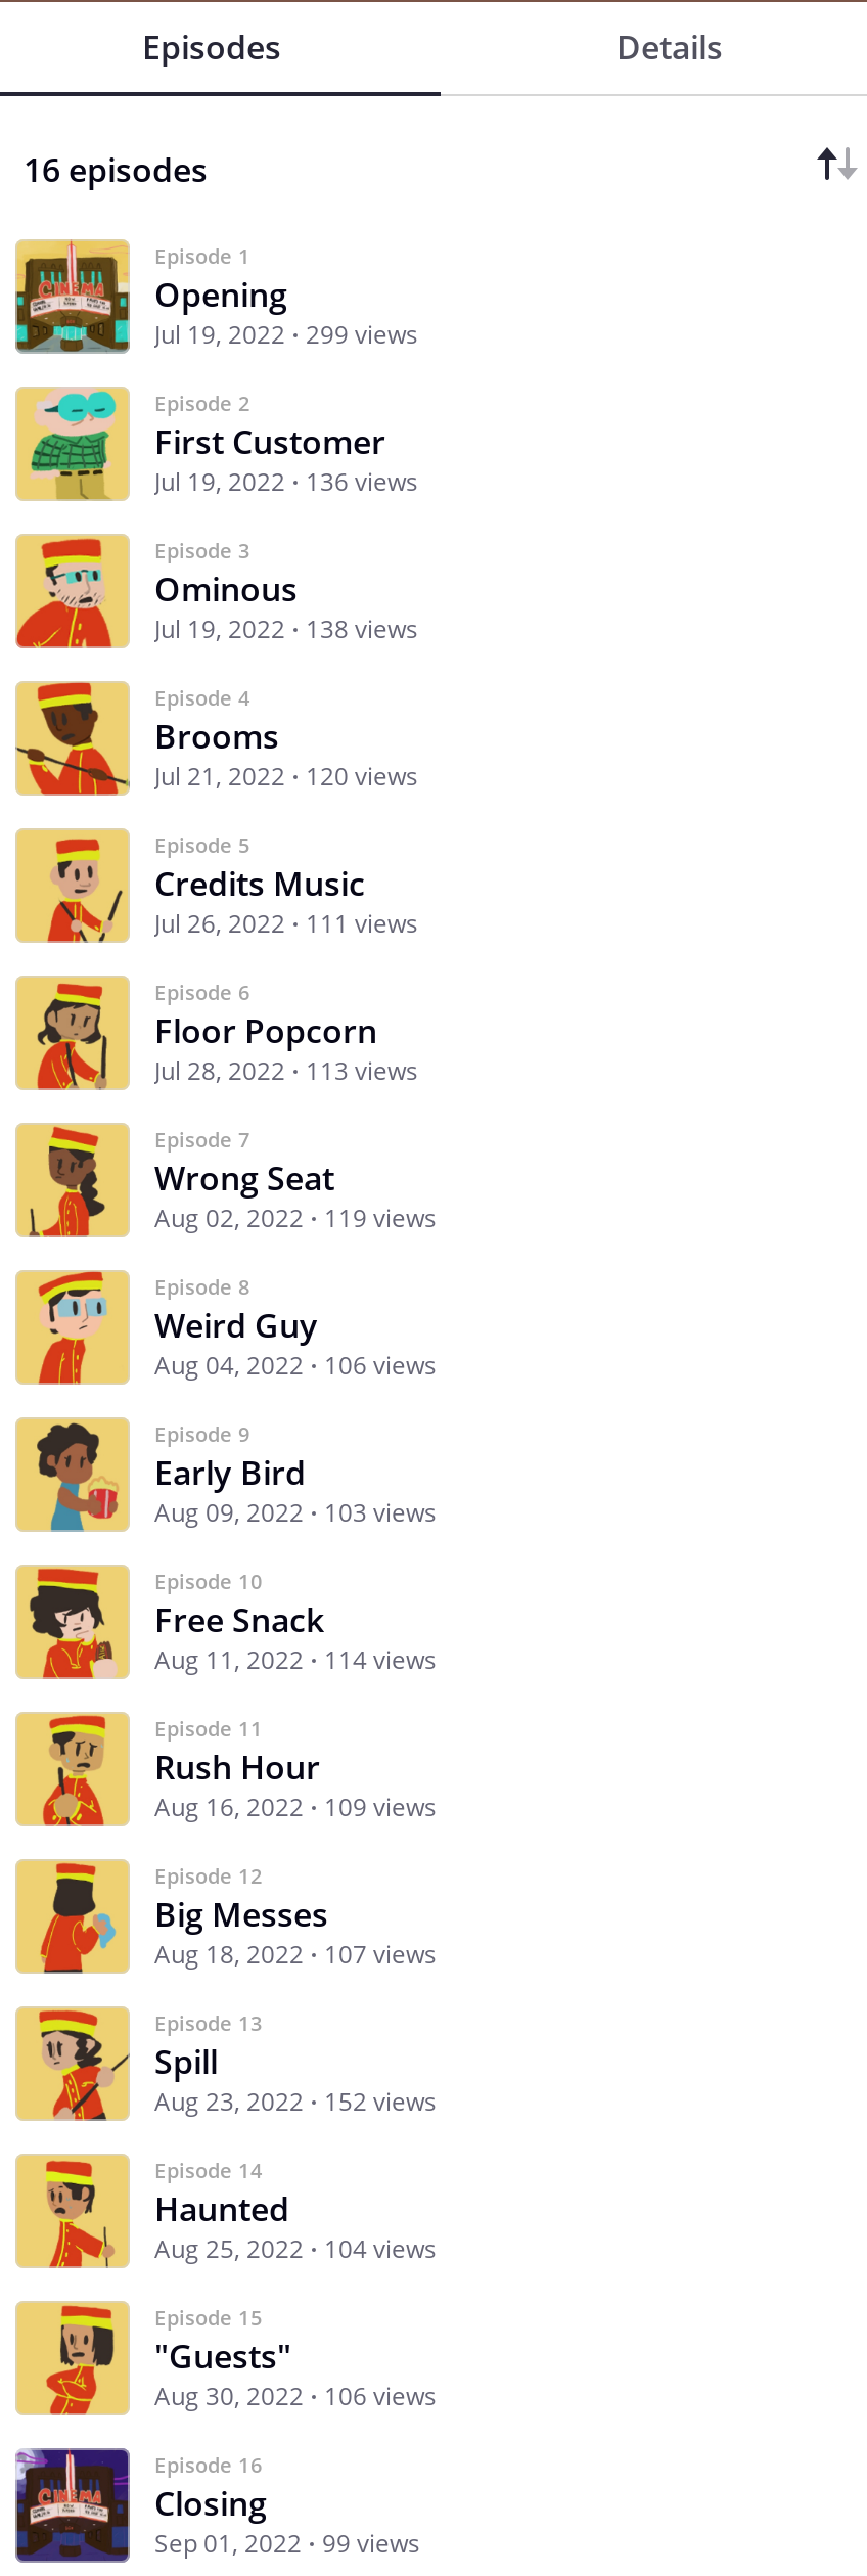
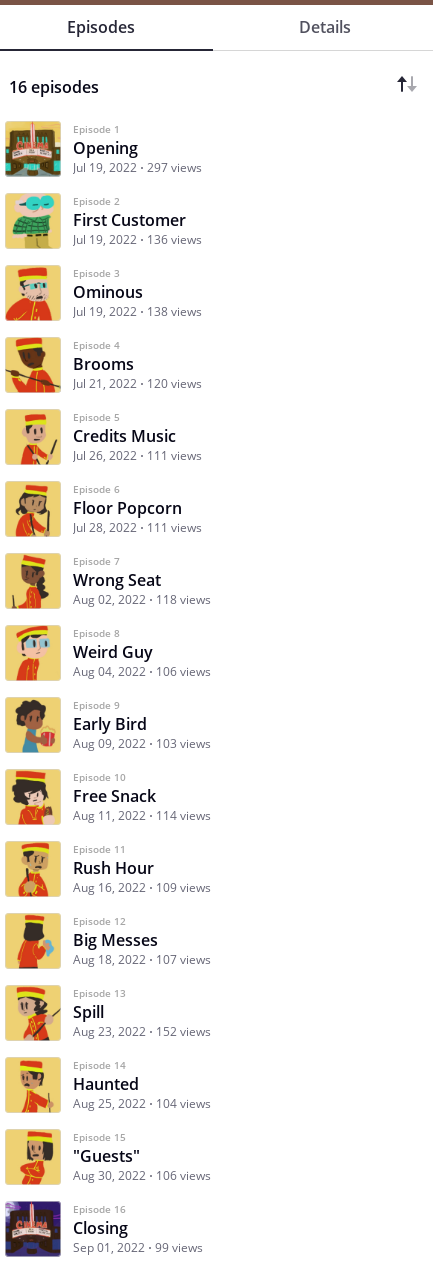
[154,317,418,352] Jul 19, 2022 299 views -> [73,159,202,176] Jul 19, 2022 297 views
[154,1053,418,1088] Jul 28, 2022 113 views -> [73,519,202,536] Jul 28, 2022 111 views
[154,1201,437,1235] Aug 02, 2022 119 views -> [73,591,211,608] Aug 02, 2022 118 views

